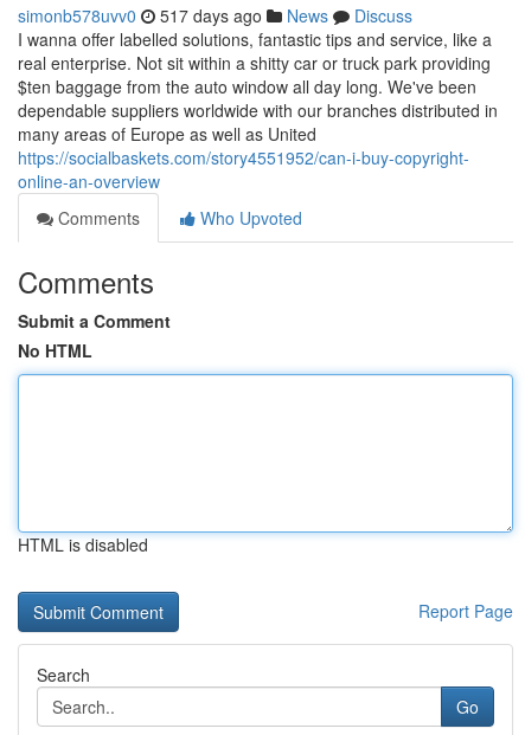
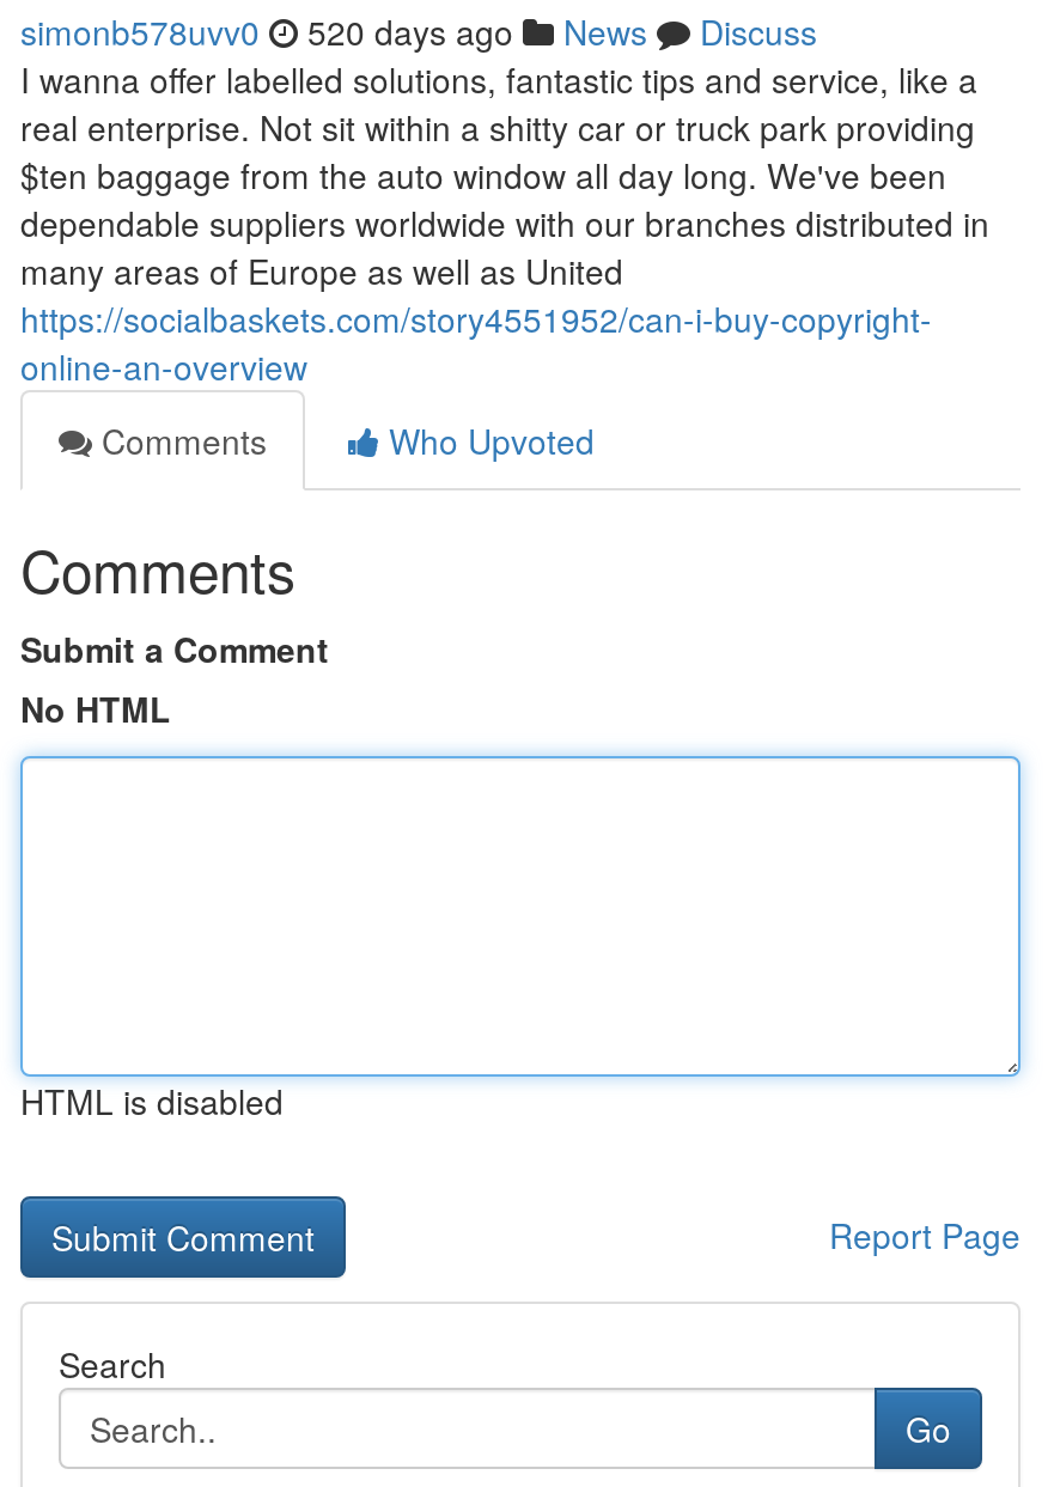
[18,4,412,27] simonb578uvv0 517 days ago News Discuss -> [20,7,817,55] simonb578uvv0 520 days ago News Discuss

